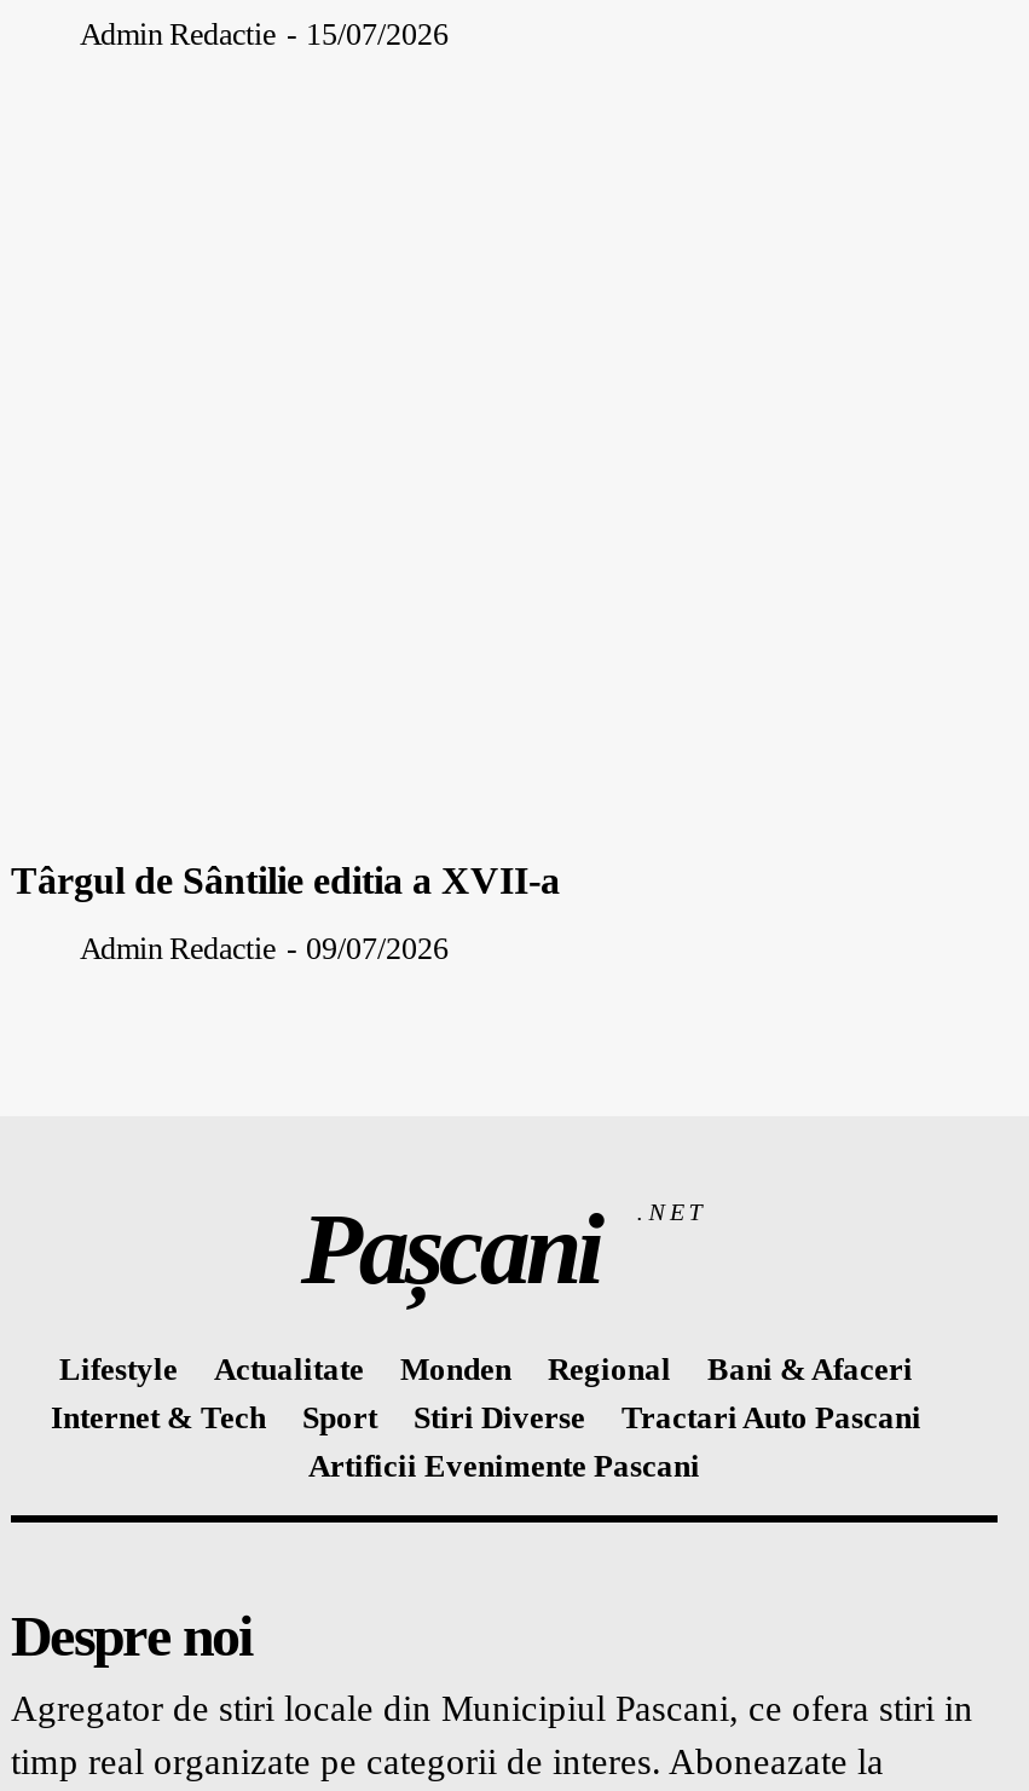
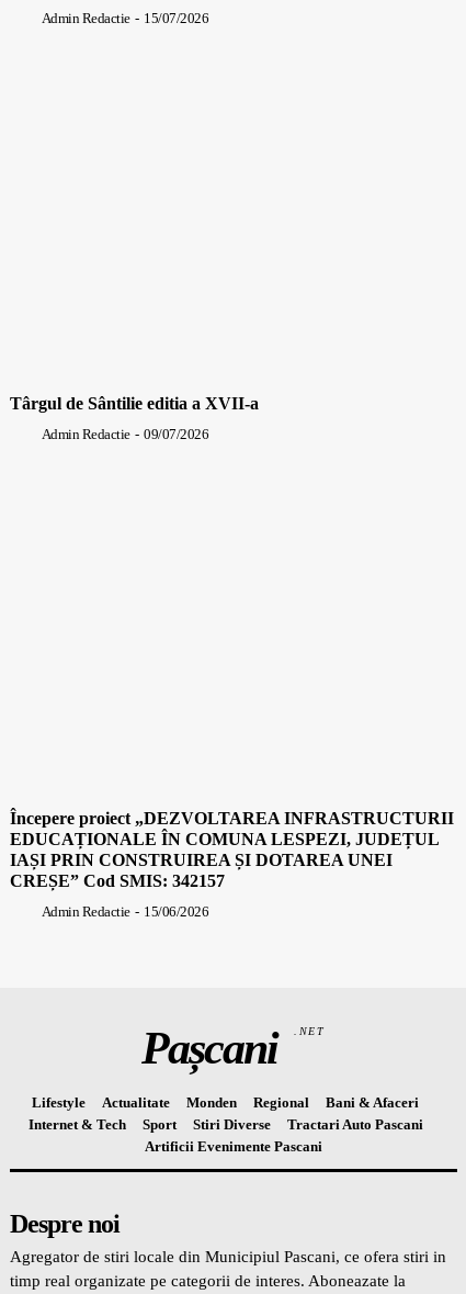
none -> [10,809,454,920] Începere proiect „DEZVOLTAREA INFRASTRUCTURII | EDUCAȚIONALE ÎN COMUNA LESPEZI, JUDEȚUL | IAȘI PRIN CONSTRUIREA ȘI DOTAREA UNEI | CREȘE” Cod SMIS: 342157 | Admin Redactie - 15/06/2026

